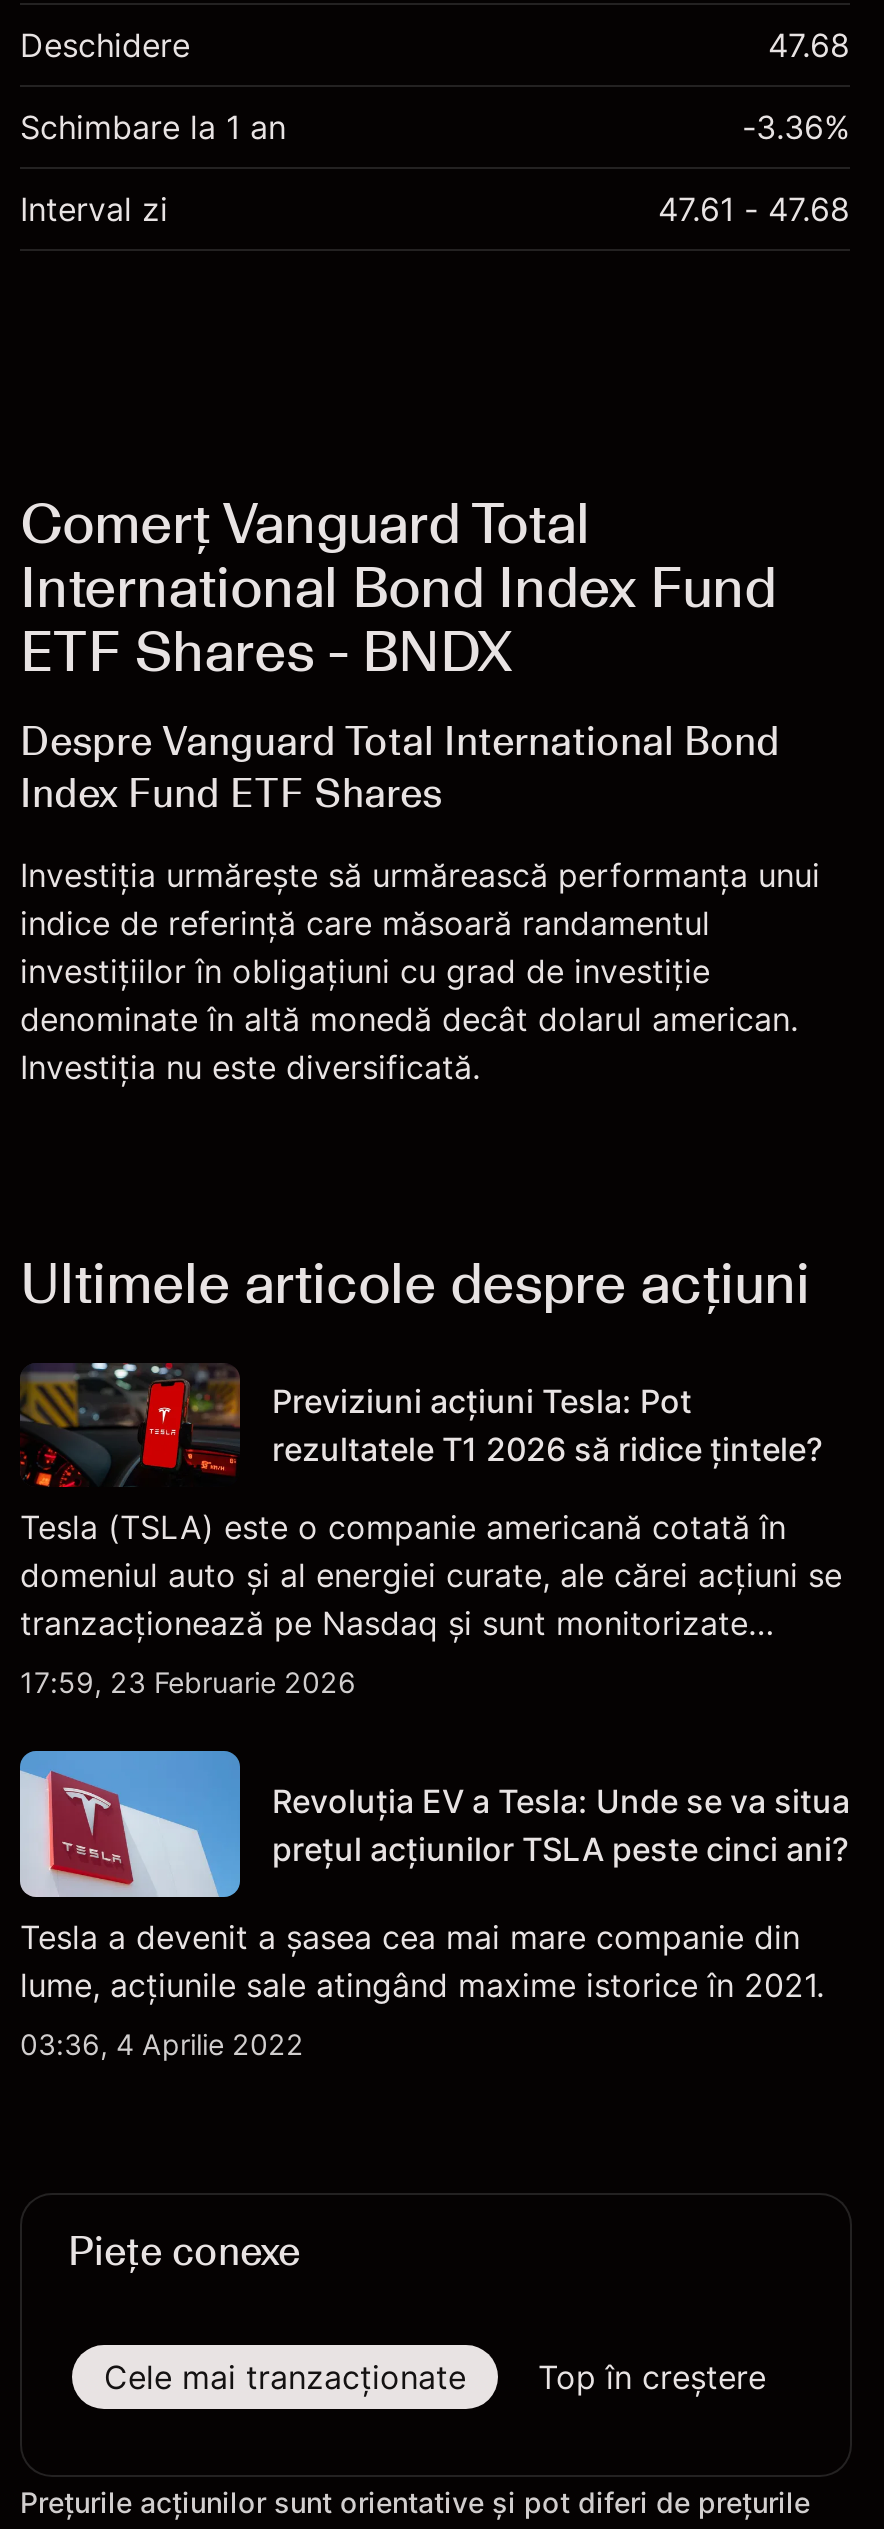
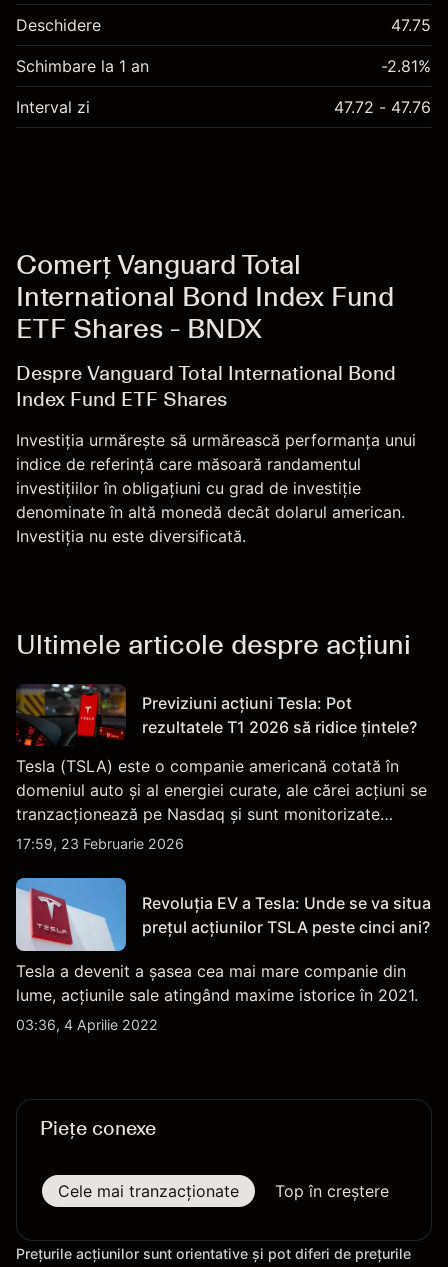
[768,25,850,65] 47.68 -> [391,15,431,35] 47.75
[742,107,850,147] -3.36% -> [381,56,431,76] -2.81%
[658,189,850,229] 47.61 - 47.68 -> [334,97,431,117] 47.72 - 47.76

